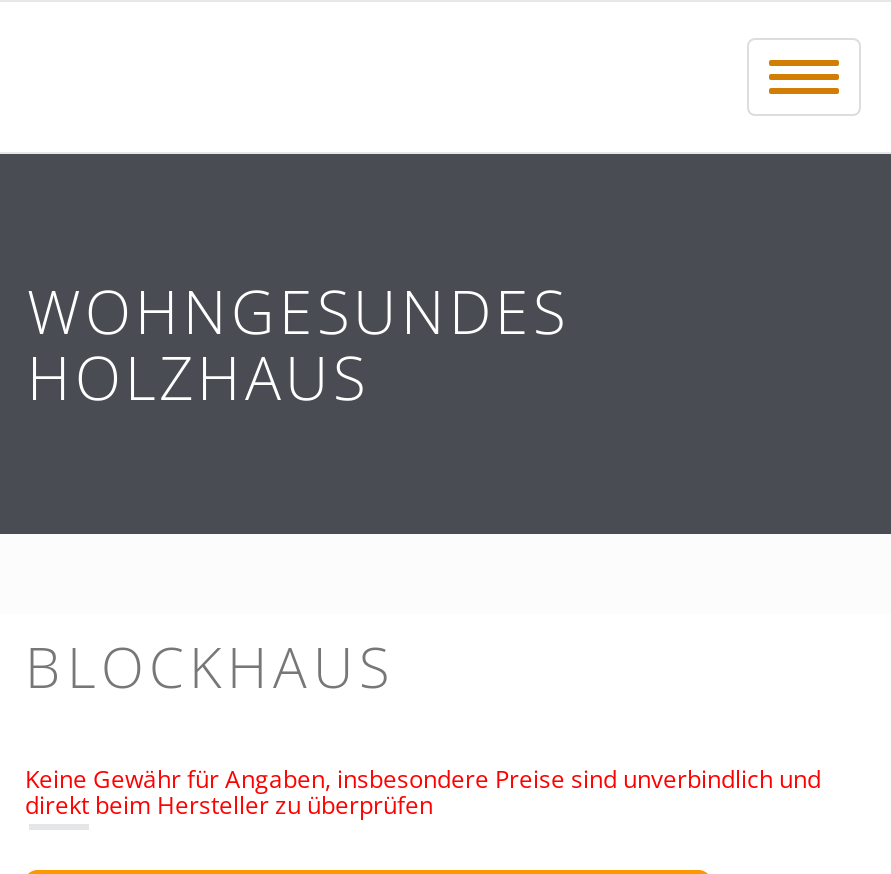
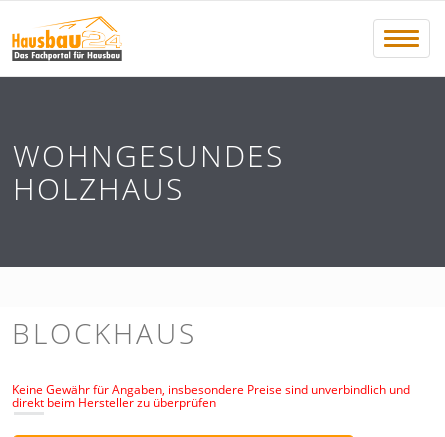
none -> [11,15,123,62] [image]

